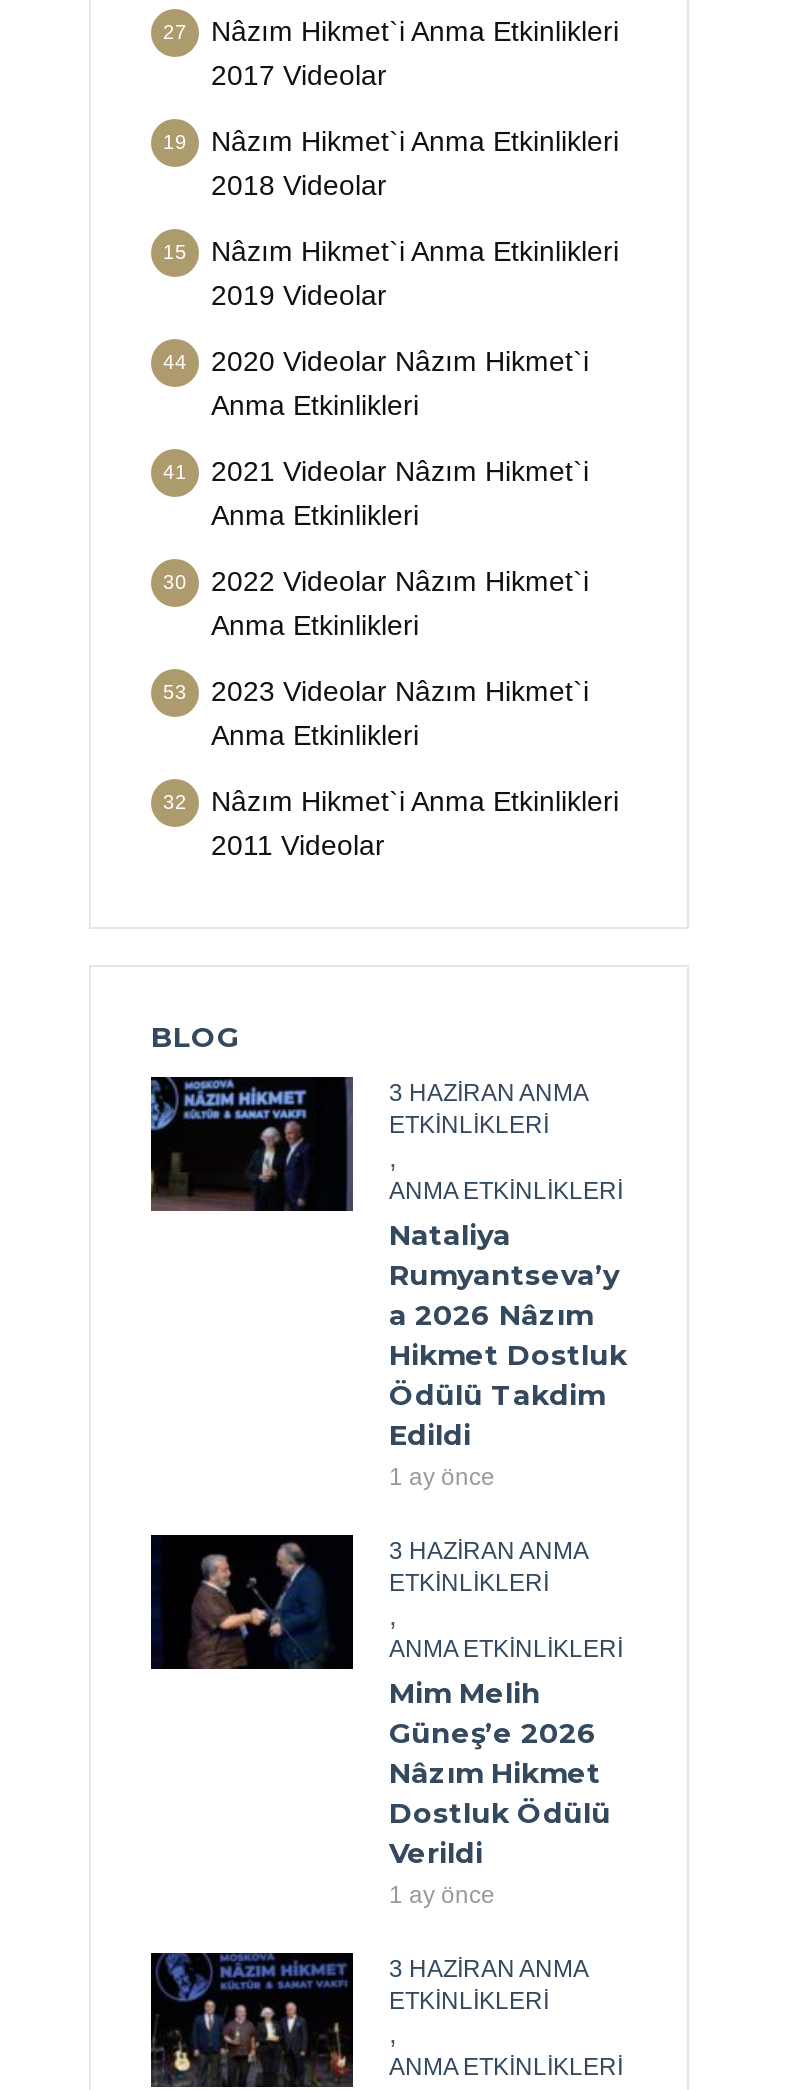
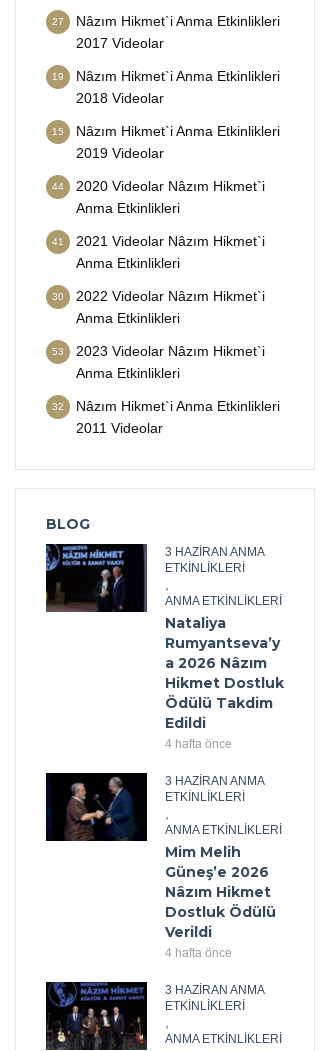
[389,1463,495,1491] 1 ay önce -> [165,737,232,751] 4 hafta önce
[389,1881,495,1909] 1 ay önce -> [165,946,232,960] 4 hafta önce

